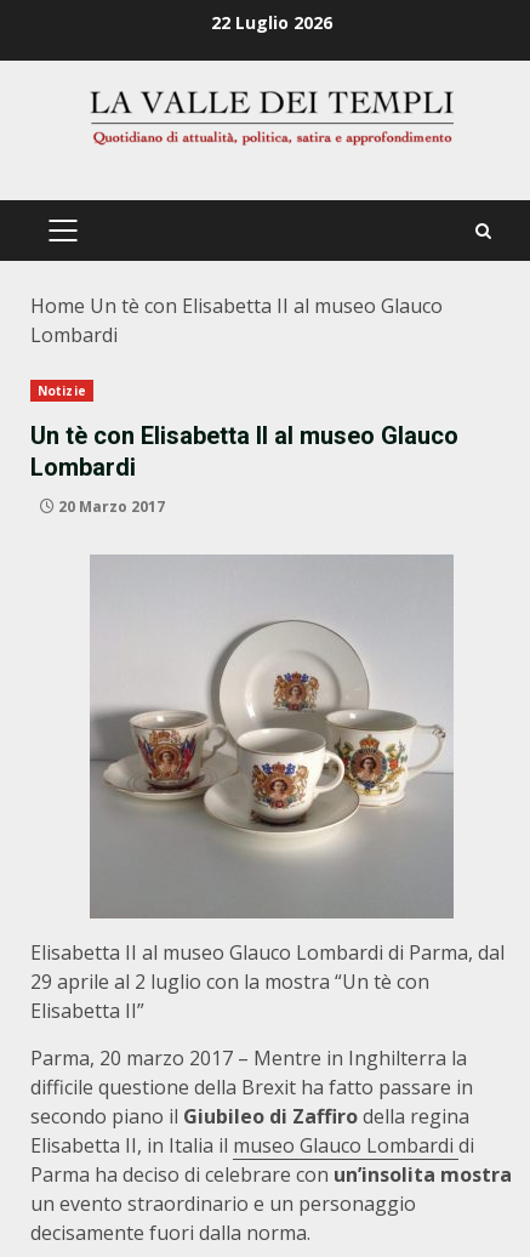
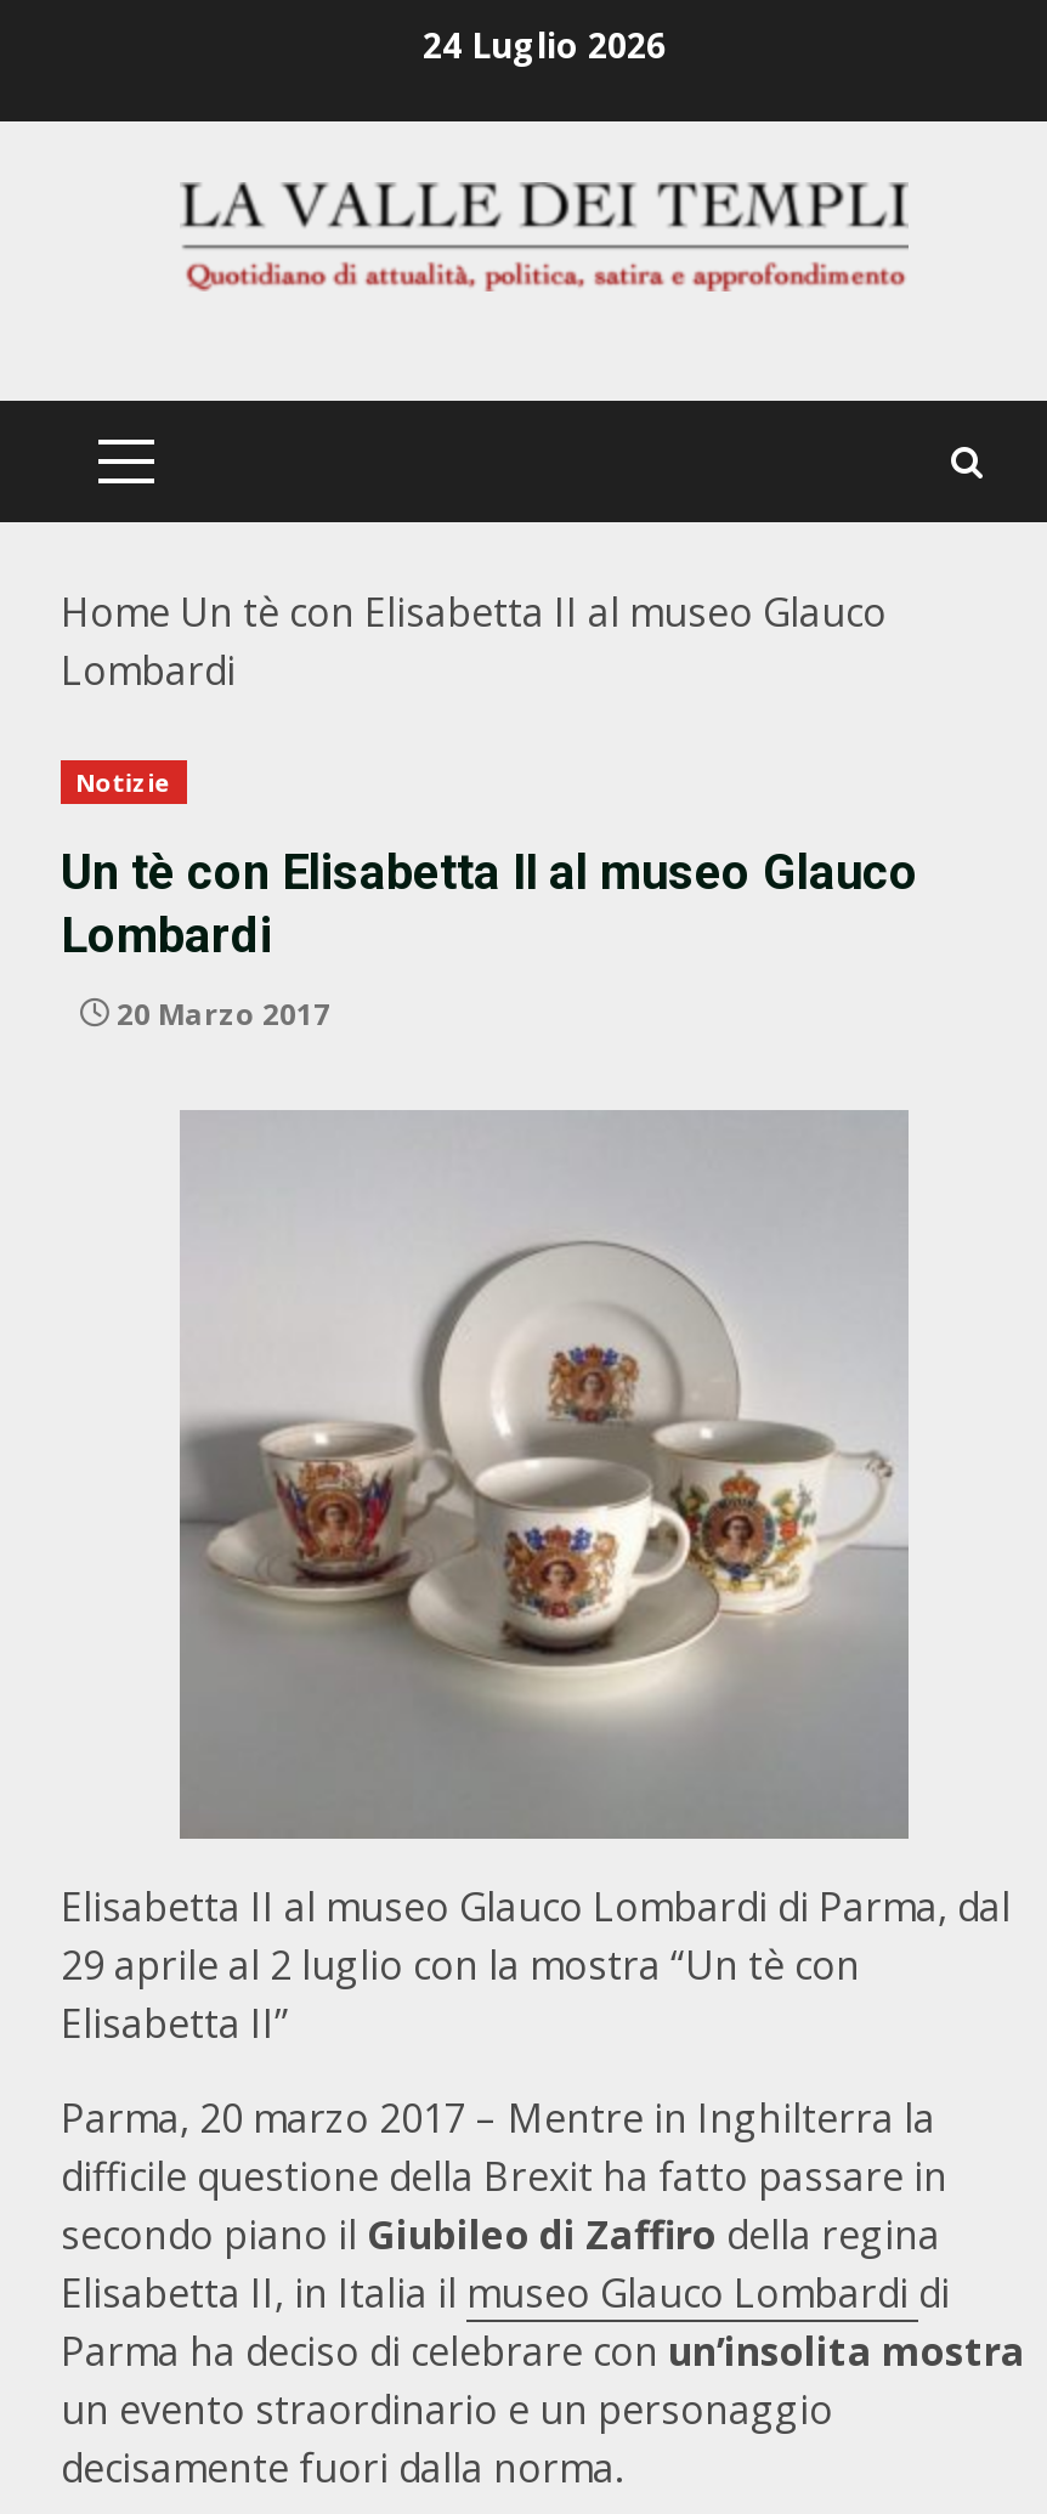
[211,10,332,33] 22 Luglio 2026 -> [423,21,666,67] 24 Luglio 2026

